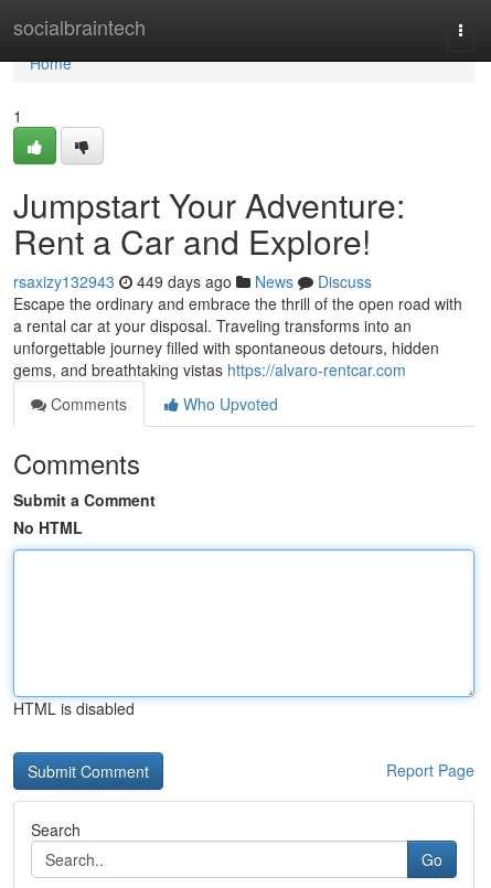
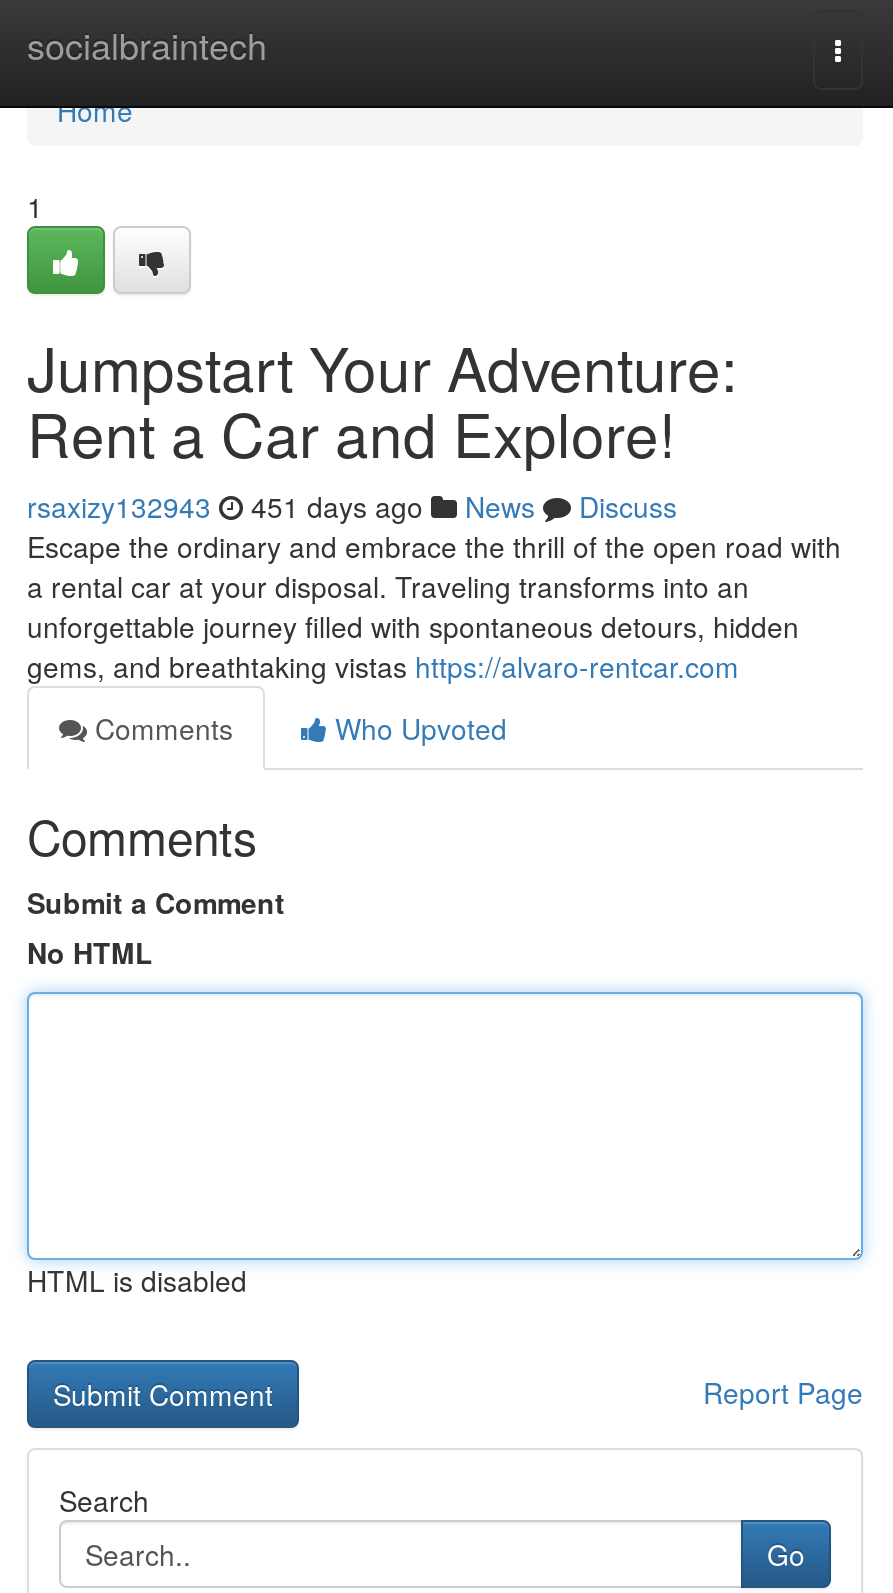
[13,270,372,292] rsaxizy132943 449 days ago News Discuss -> [27,486,677,526] rsaxizy132943 451 days ago News Discuss

